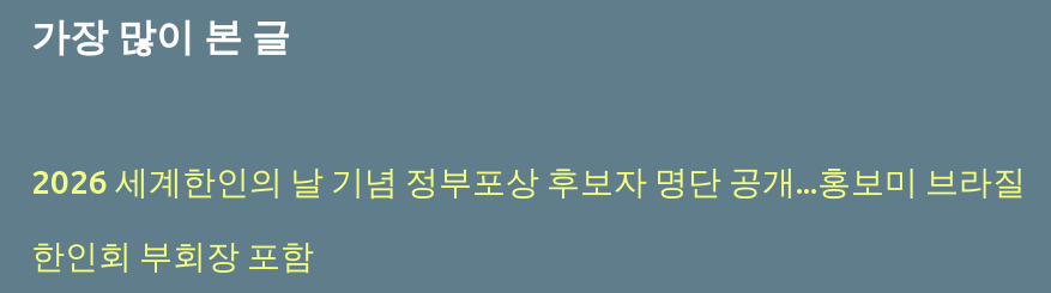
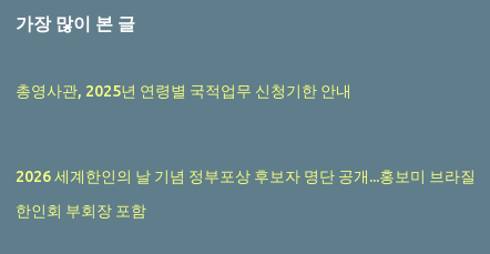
none -> [16,82,351,100] 총영사관, 2025년 연령별 국적업무 신청기한 안내

